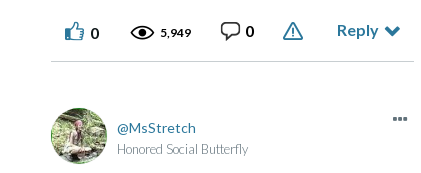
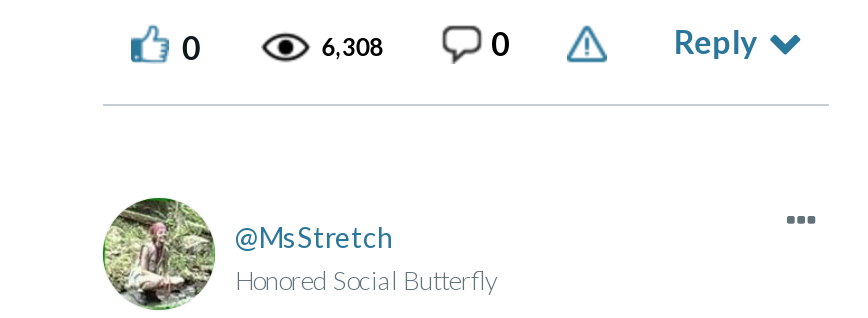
[160,25,191,40] 5,949 -> [321,31,383,61] 6,308

